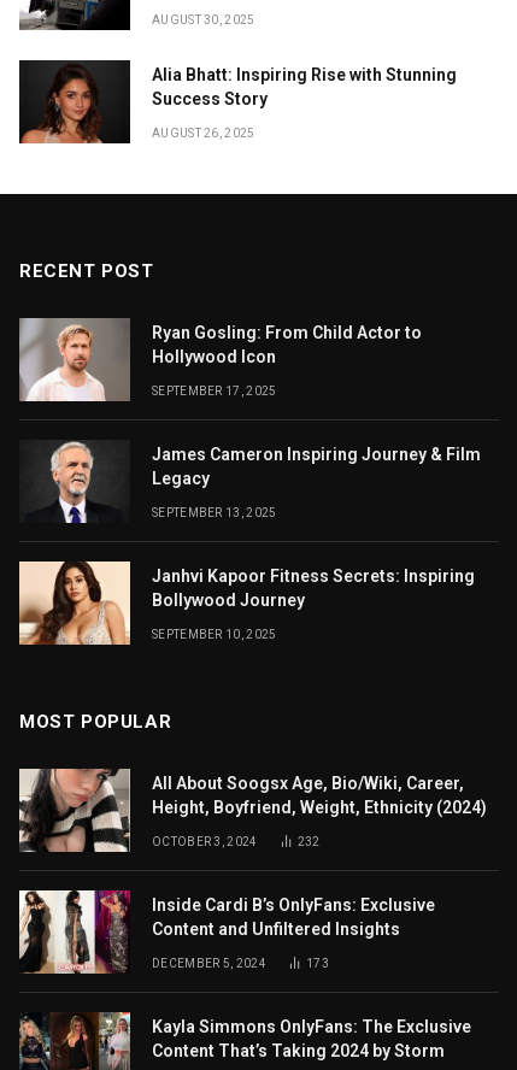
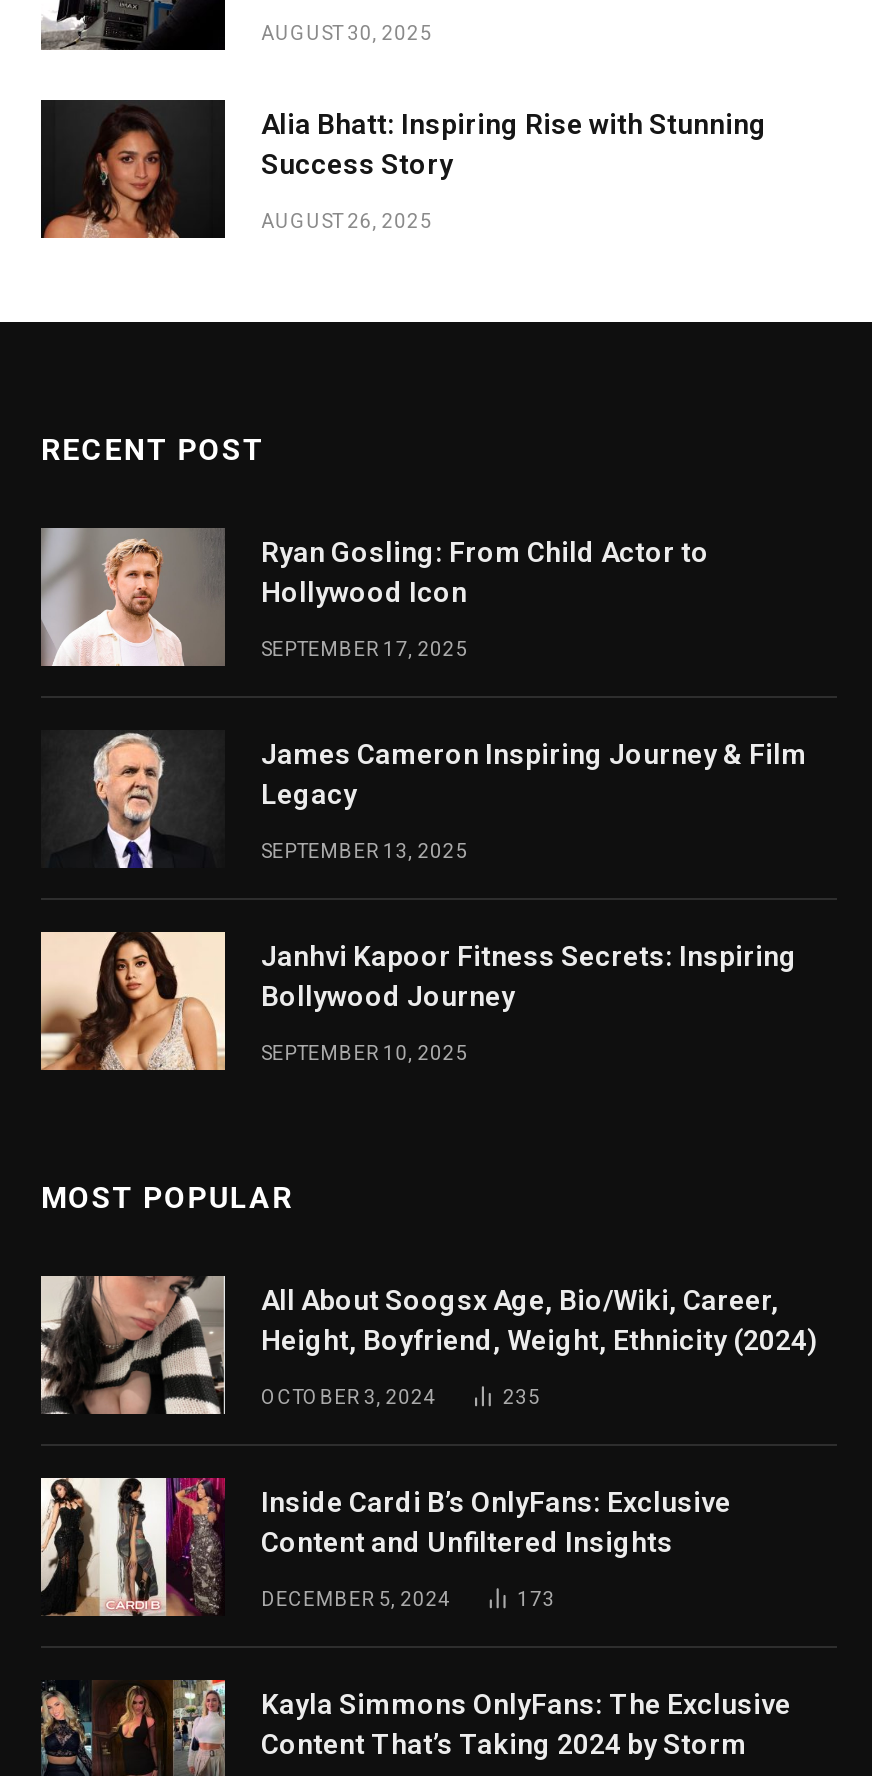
[297,835,320,848] 232 -> [503,1385,540,1407] 235

